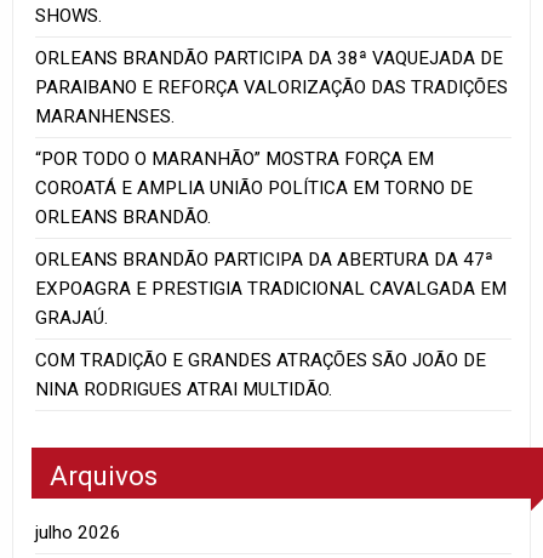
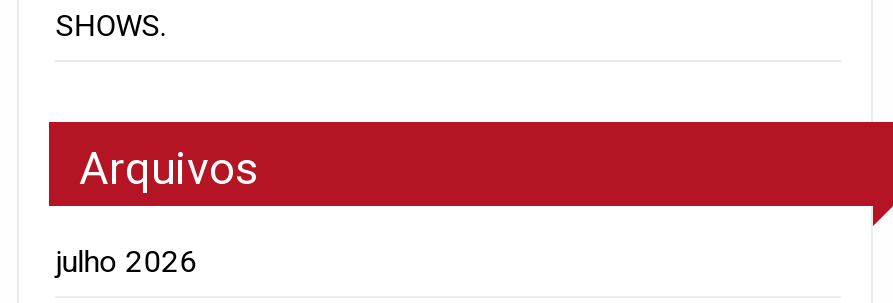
[35,47,508,400] ORLEANS BRANDÃO PARTICIPA DA 38ª VAQUEJADA DE | PARAIBANO E REFORÇA VALORIZAÇÃO DAS TRADIÇÕES | MARANHENSES. | “POR TODO O MARANHÃO” MOSTRA FORÇA EM | COROATÁ E AMPLIA UNIÃO POLÍTICA EM TORNO DE | ORLEANS BRANDÃO. | ORLEANS BRANDÃO PARTICIPA DA ABERTURA DA 47ª | EXPOAGRA E PRESTIGIA TRADICIONAL CAVALGADA EM | GRAJAÚ. | COM TRADIÇÃO E GRANDES ATRAÇÕES SÃO JOÃO DE | NINA RODRIGUES ATRAI MULTIDÃO. -> none

